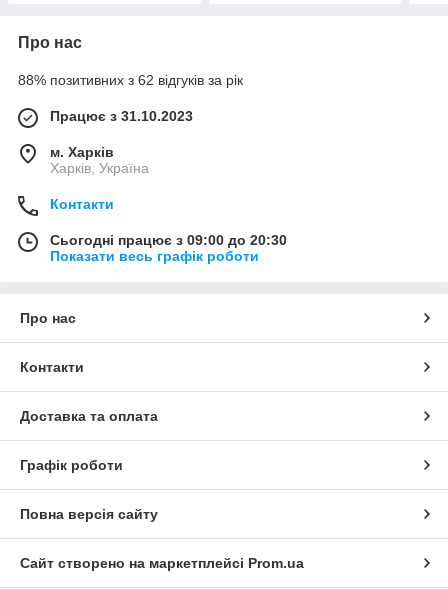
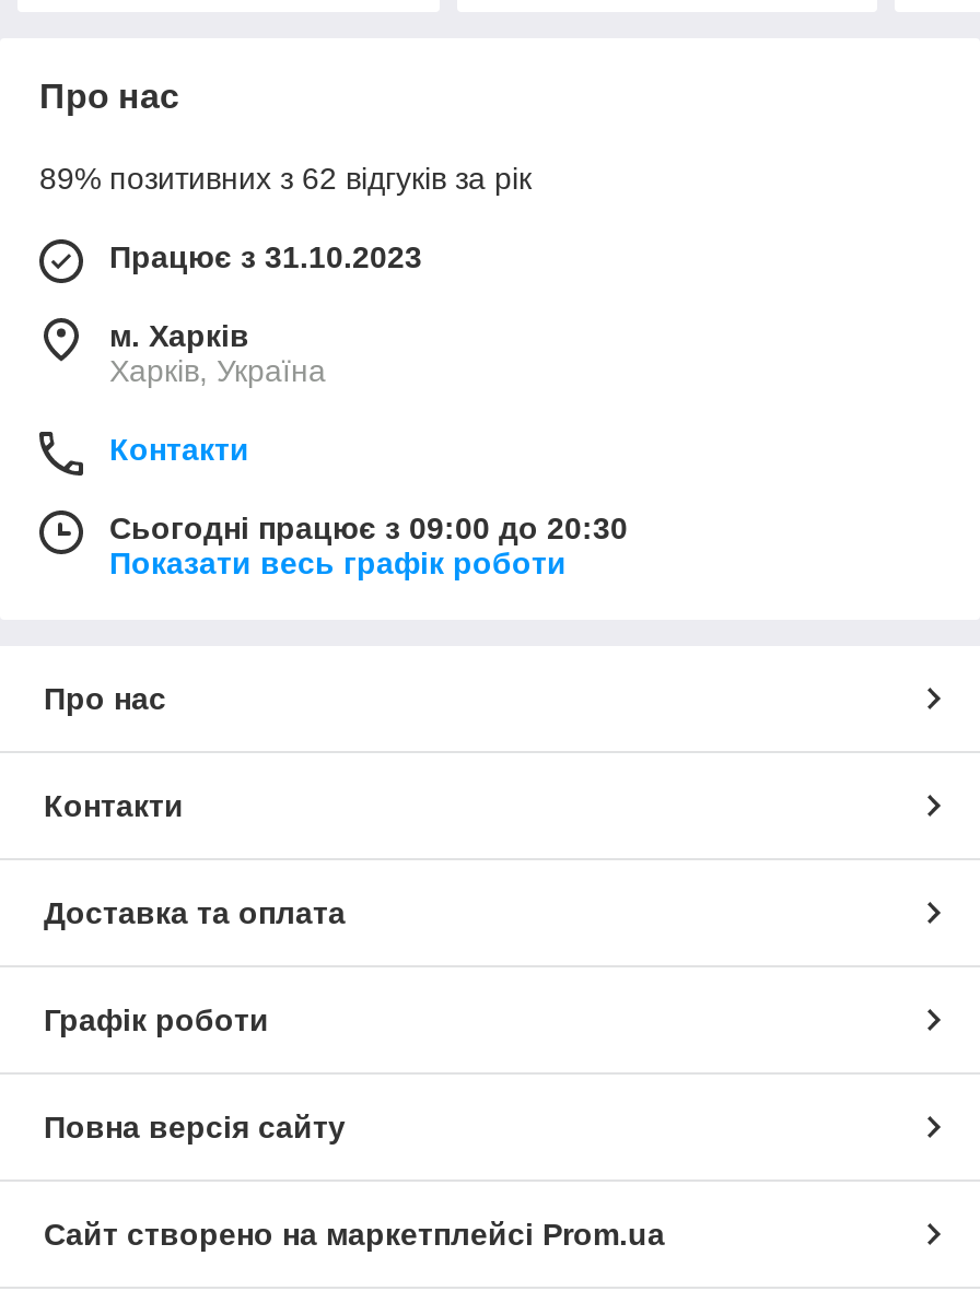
[18,72,243,88] 88% позитивних з 62 відгуків за рік -> [39,160,532,195] 89% позитивних з 62 відгуків за рік

